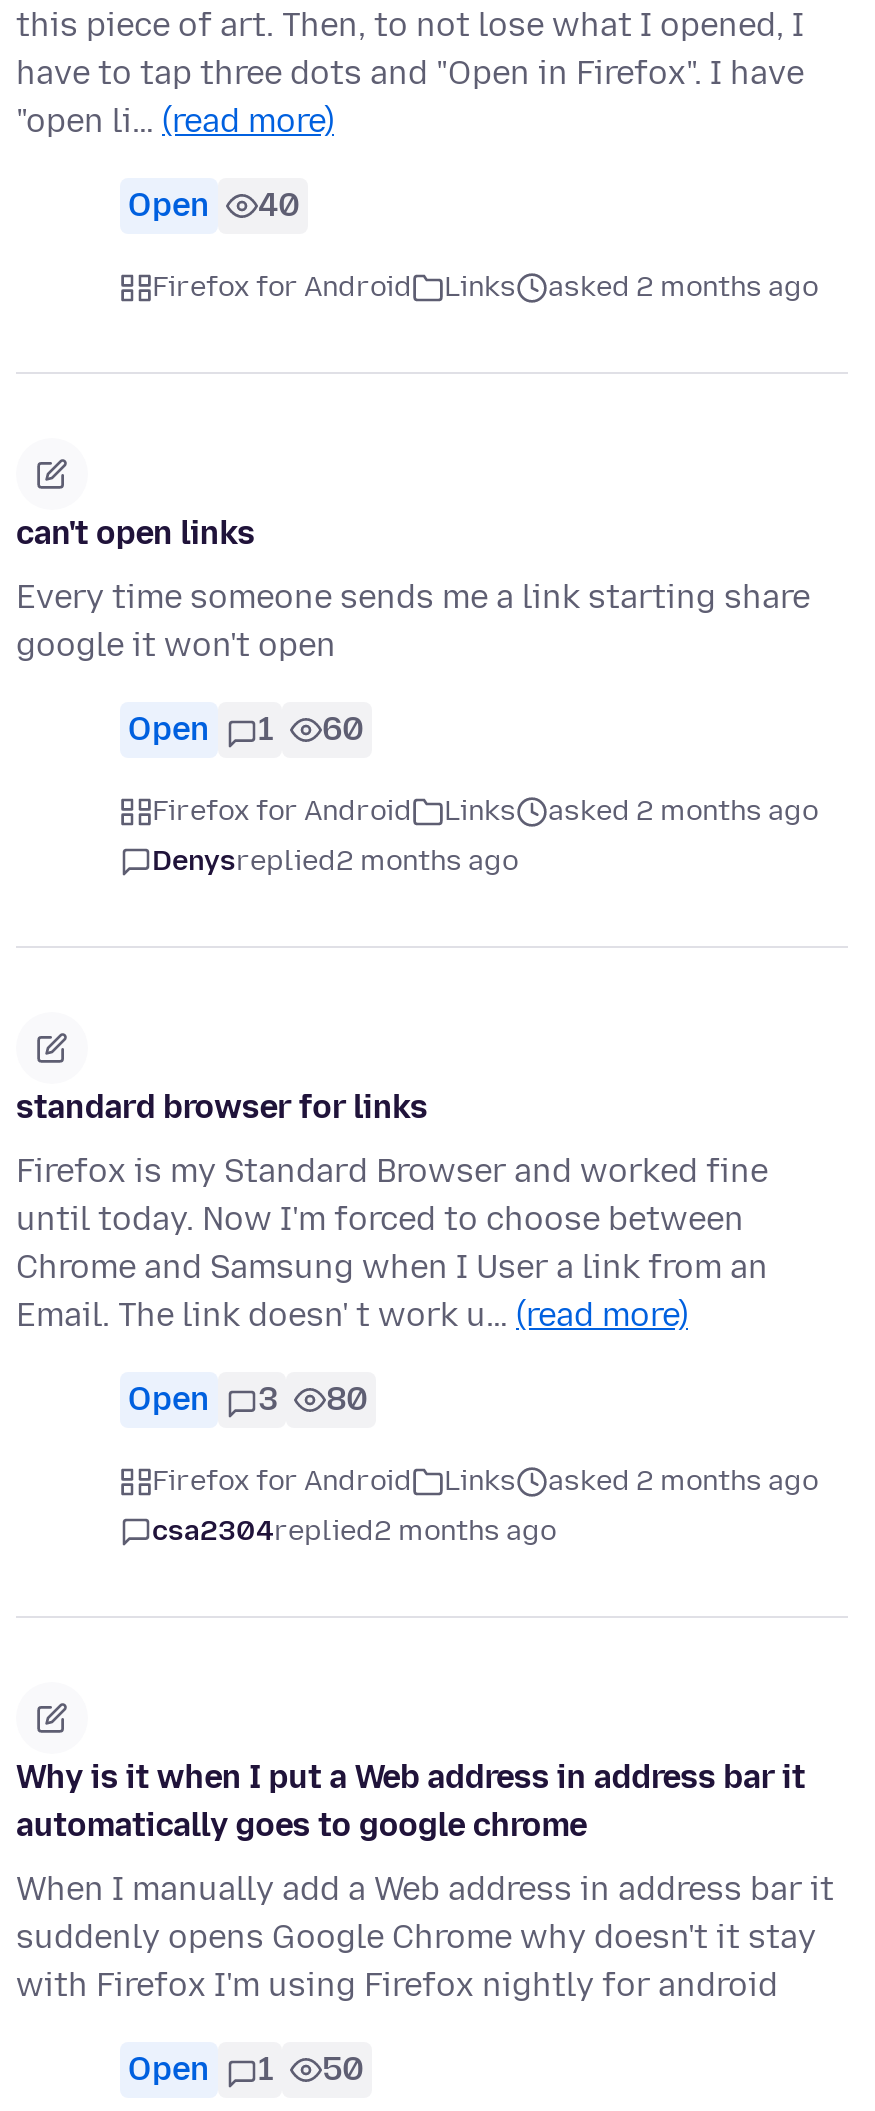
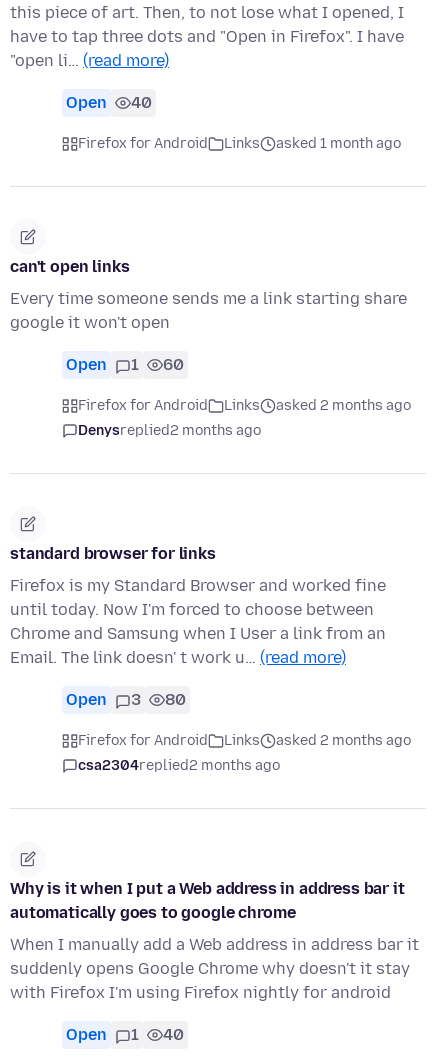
[548,271,818,305] asked 2 months ago -> [276,135,401,152] asked 1 month ago
[128,2051,364,2089] Open 1 50 -> [66,1025,184,1044] Open 1 40

